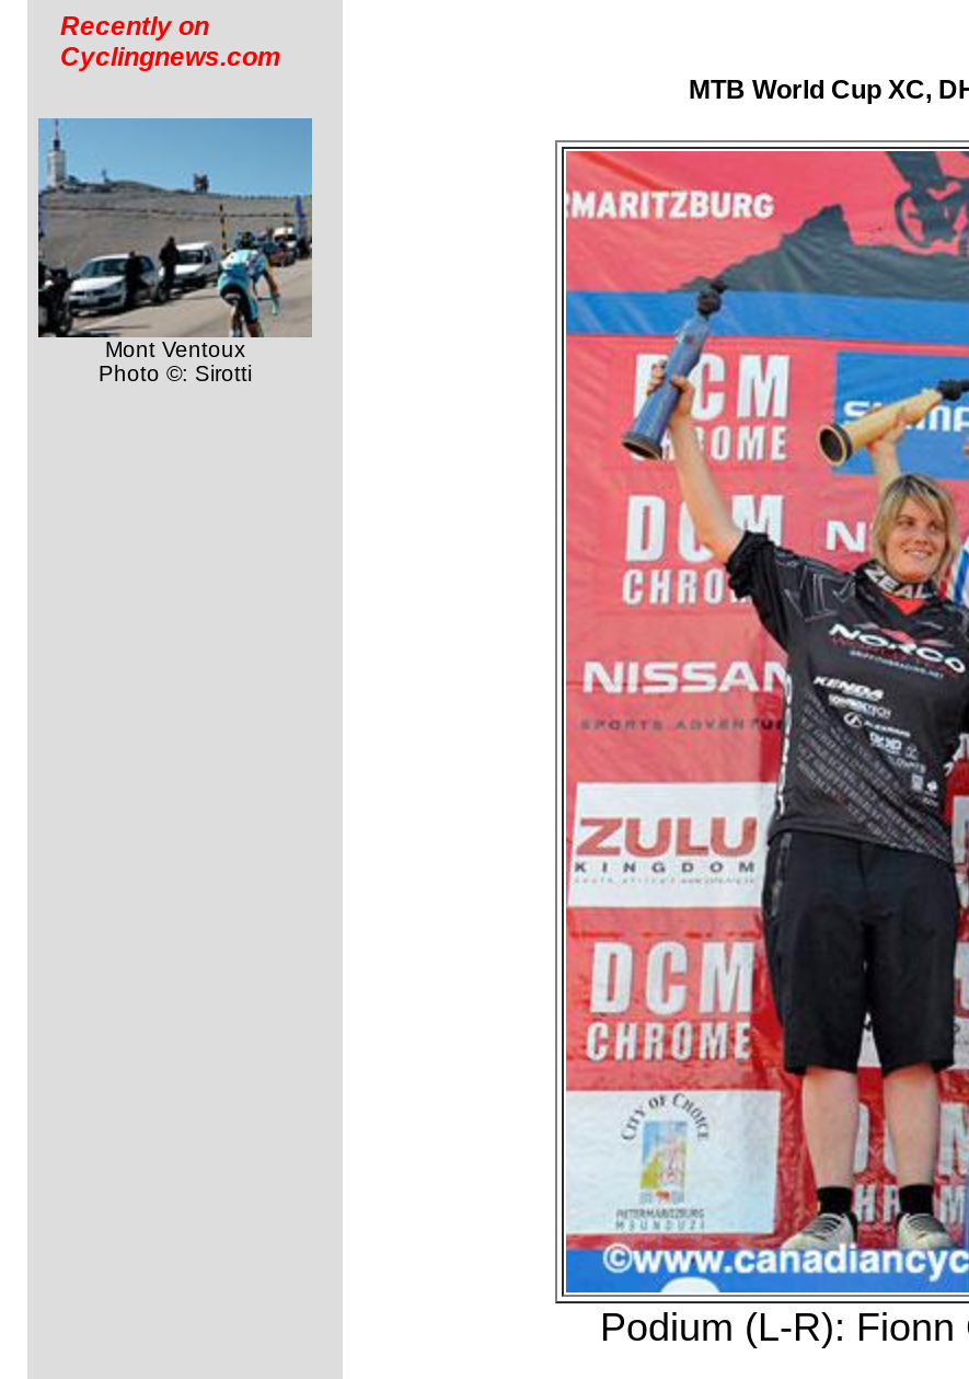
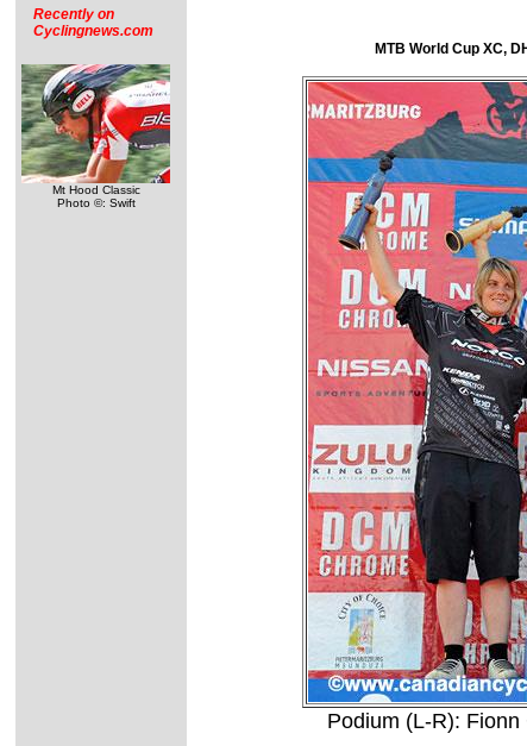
[36,116,314,386] [image] | Mont Ventoux | Photo ©: Sirotti -> [20,63,171,209] [image] | Mt Hood Classic | Photo ©: Swift

